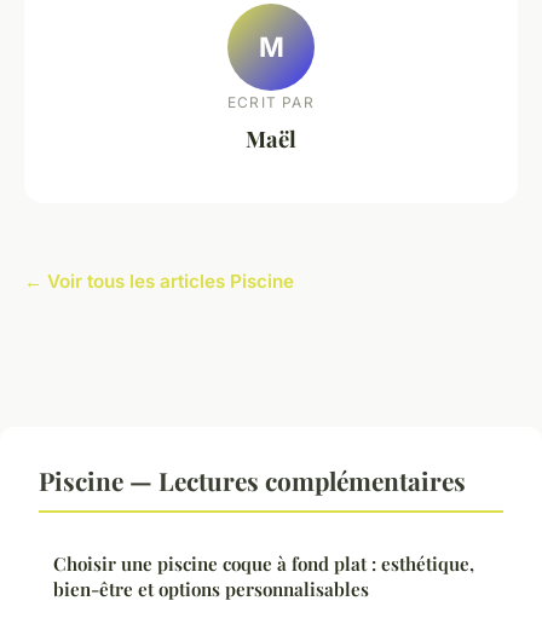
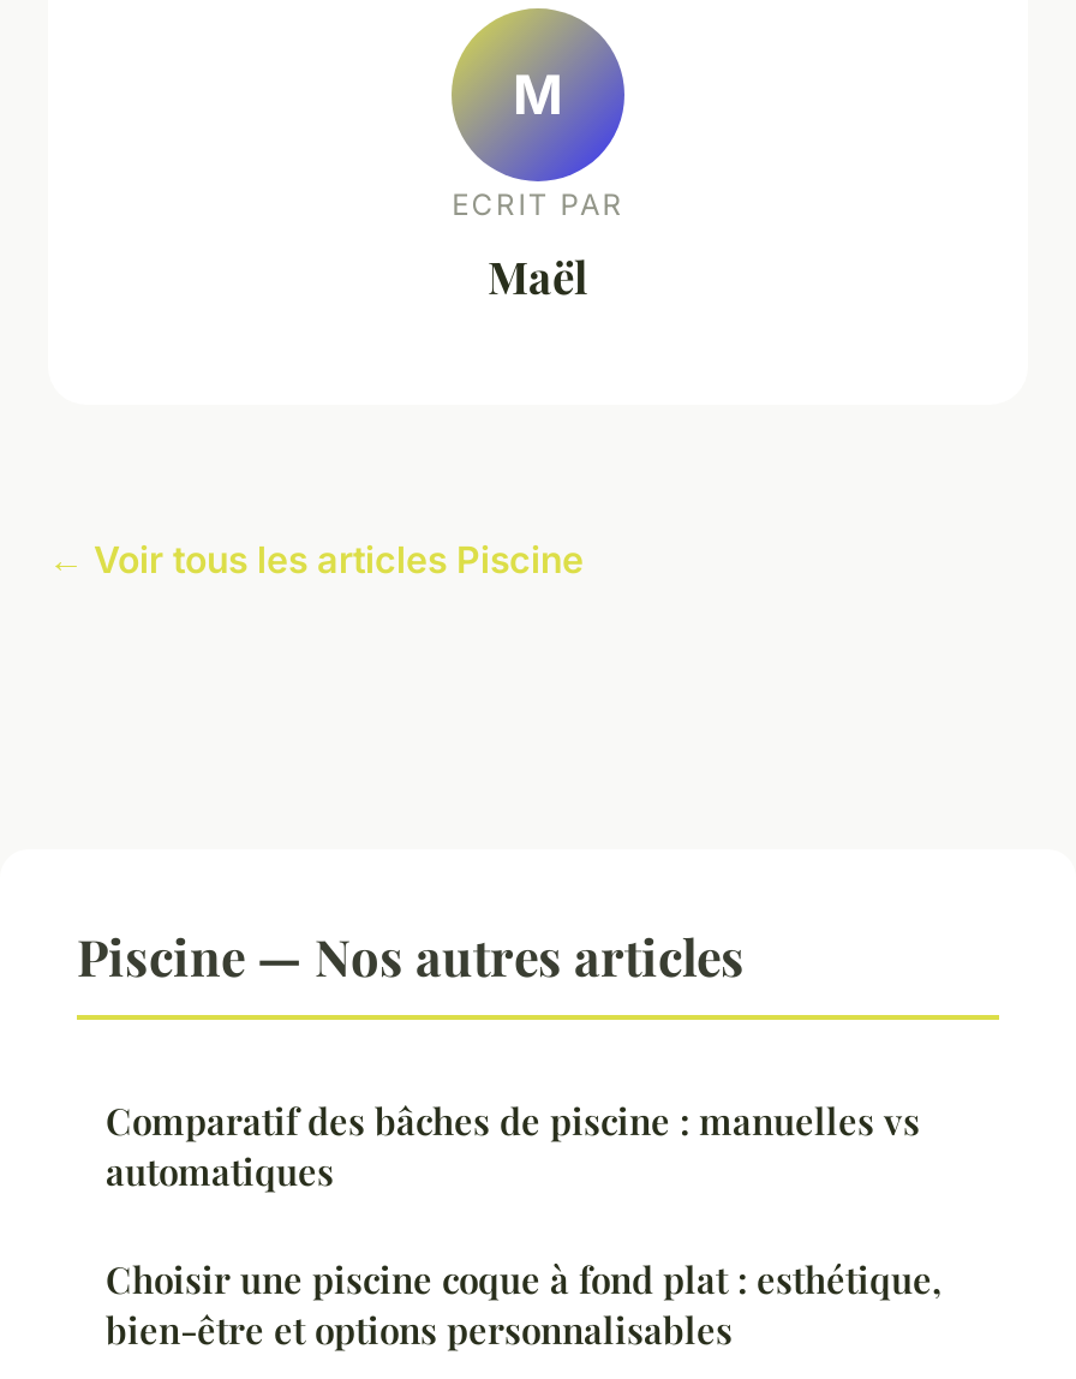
[39,464,466,497] Piscine — Lectures complémentaires -> [77,922,920,1196] Piscine — Nos autres articles | Comparatif des bâches de piscine : manuelles vs | automatiques

